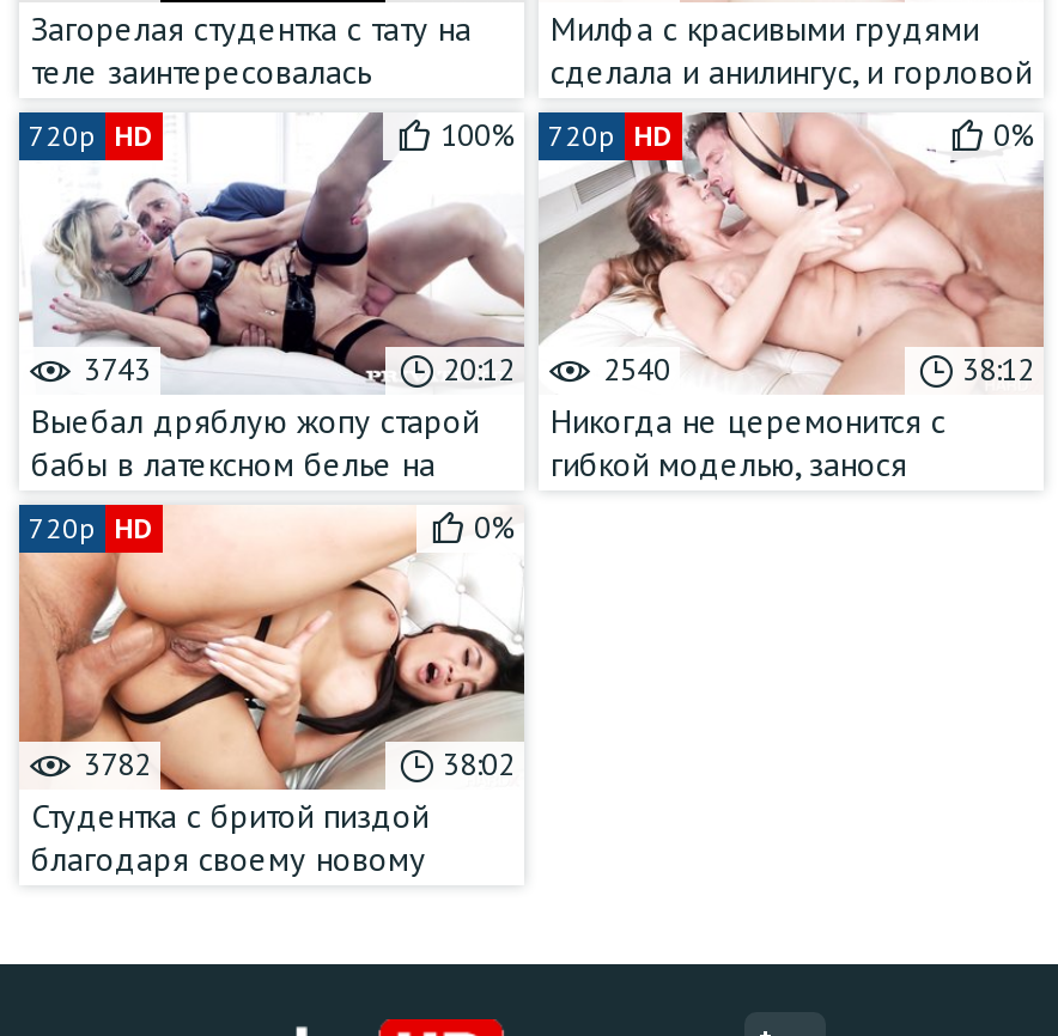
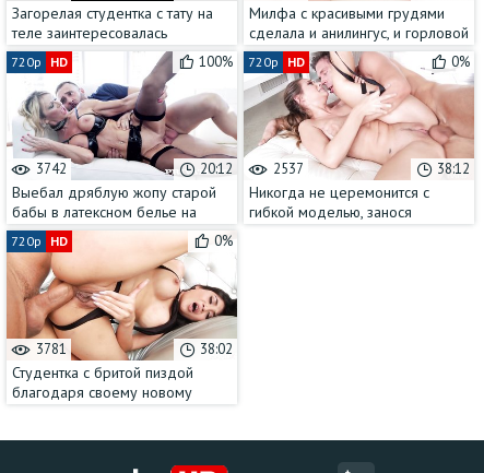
[77,350,151,391] 3743 -> [33,160,67,178] 3742
[443,350,670,391] 20:12 2540 -> [200,160,304,178] 20:12 2537
[77,744,151,785] 3782 -> [33,340,67,358] 3781

